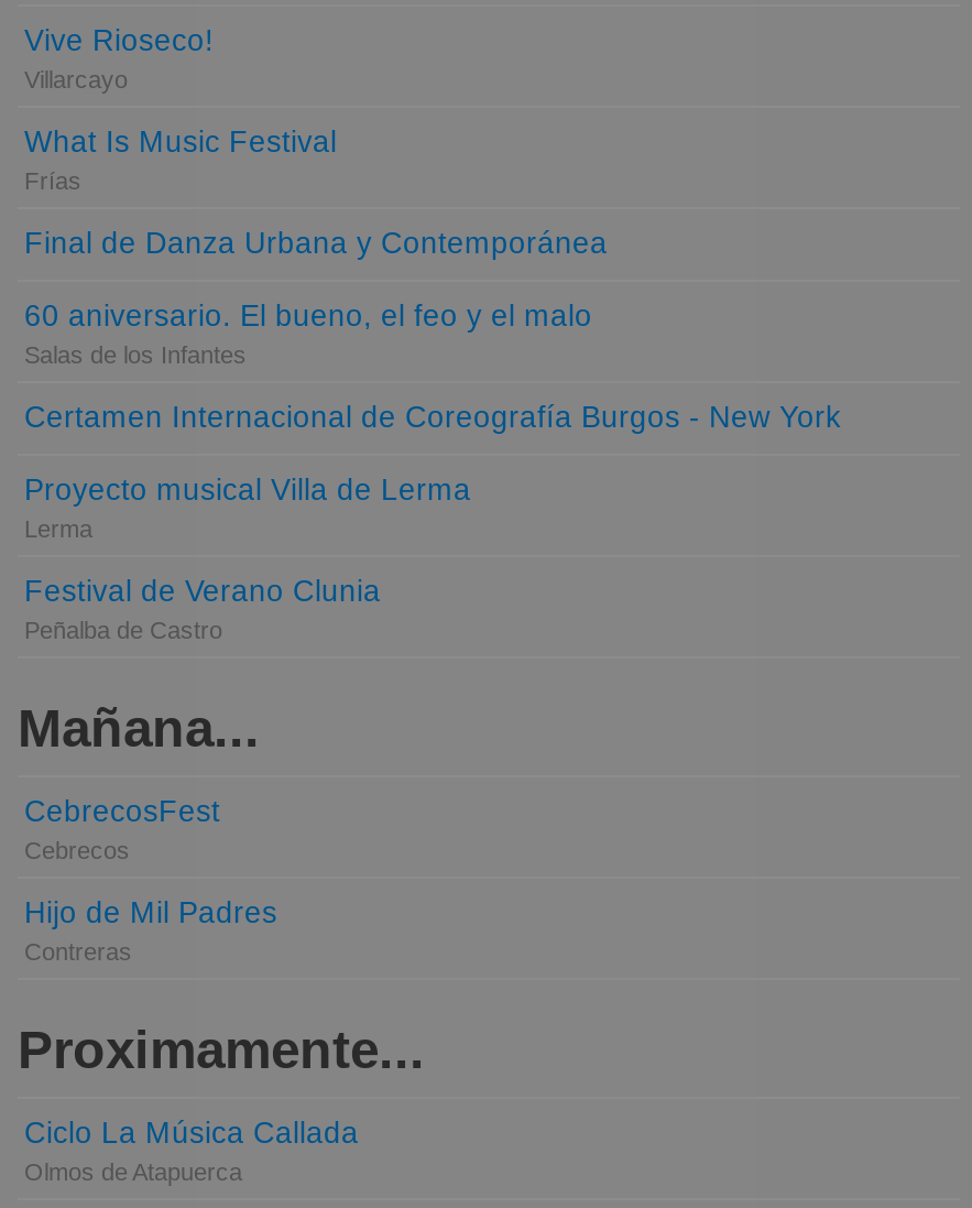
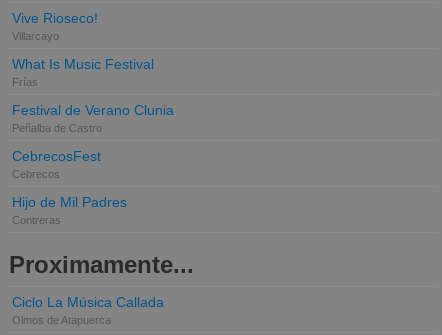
[24,226,841,541] Final de Danza Urbana y Contemporánea | 60 aniversario. El bueno, el feo y el malo | Salas de los Infantes | Certamen Internacional de Coreografía Burgos - New York | Proyecto musical Villa de Lerma | Lerma -> none
[18,698,260,757] Mañana... -> none

